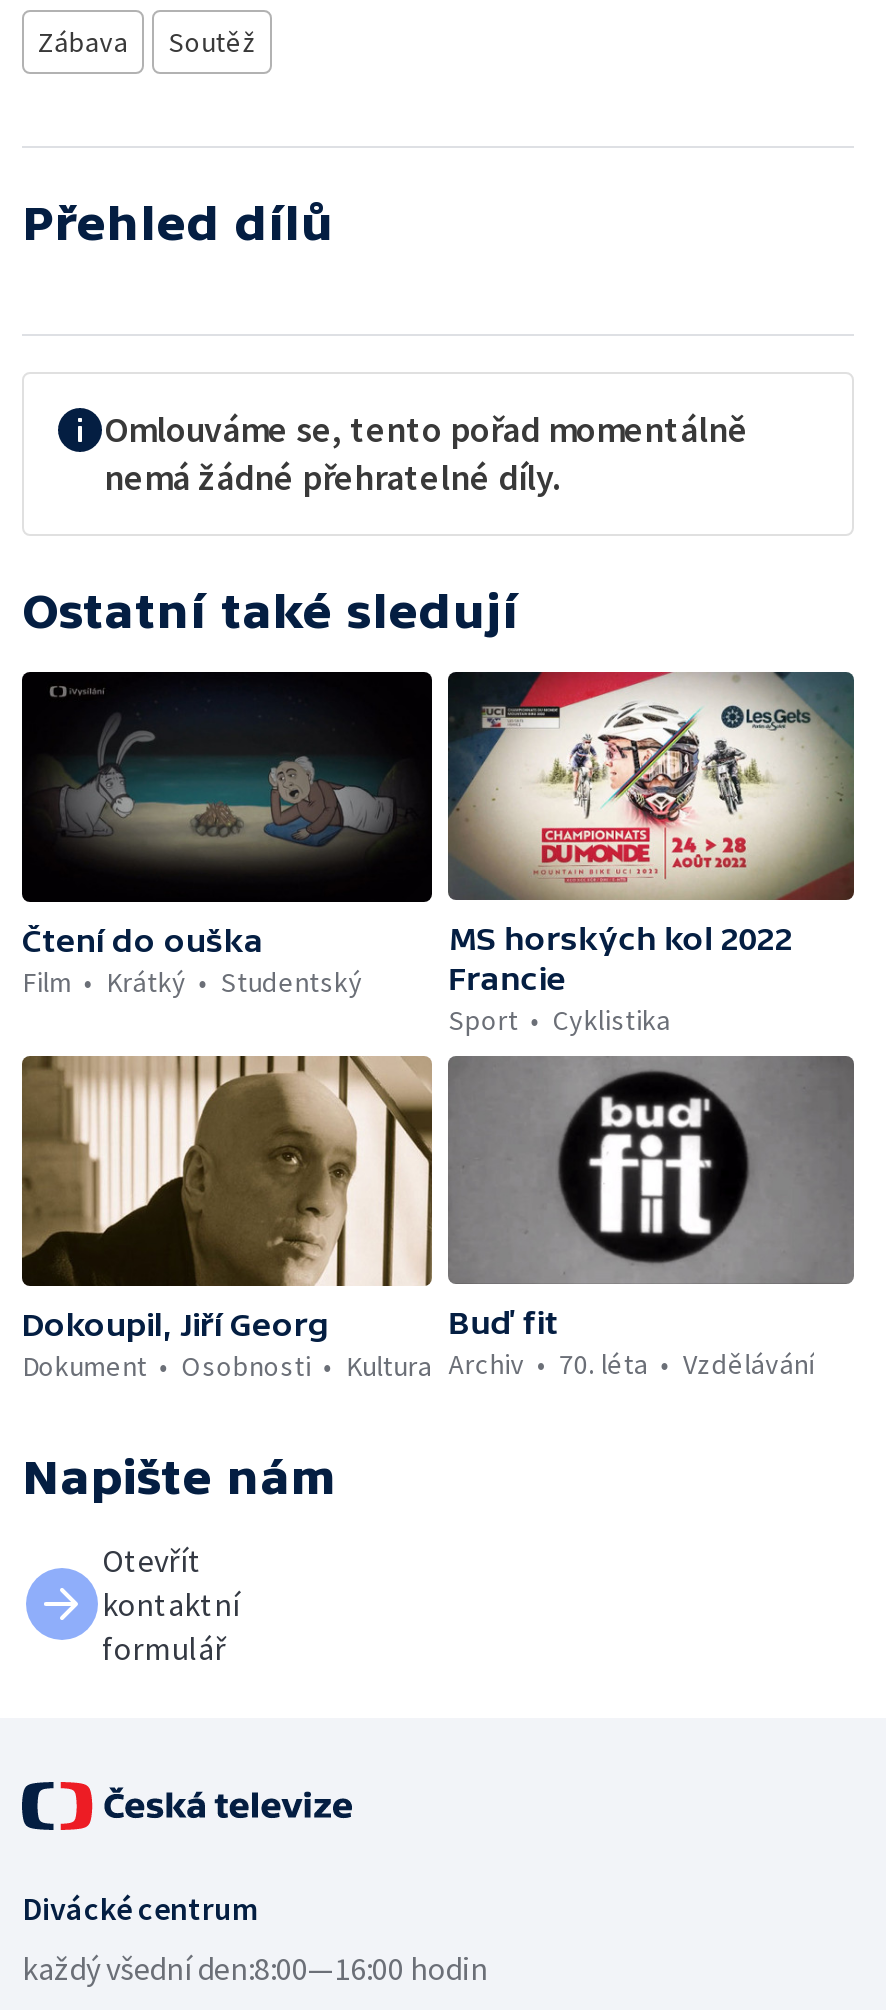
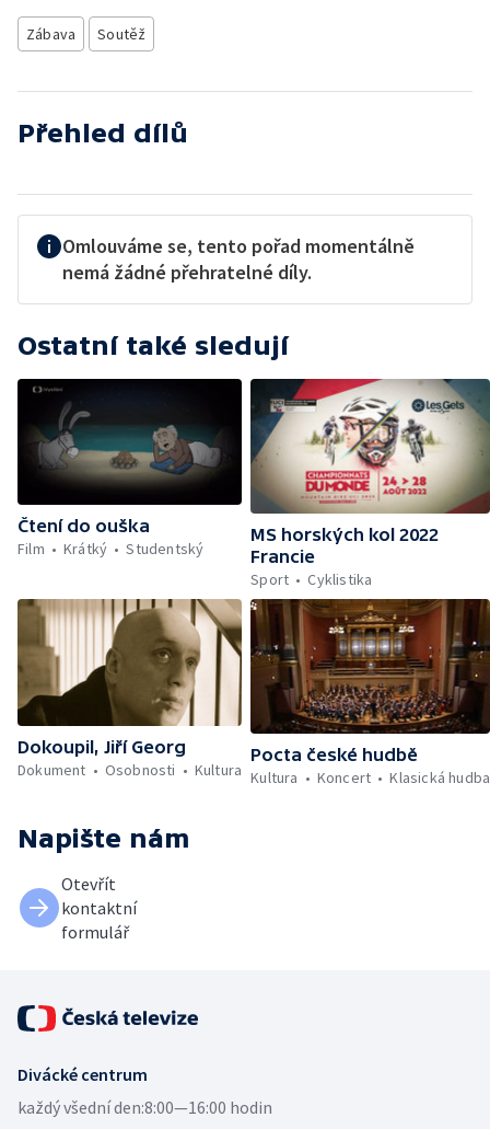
[488,672,880,900] [image] -> [250,378,487,515] [image]
[448,1056,880,1382] [image] | Buď fit | Archiv | 70. léta | Vzdělávání -> [249,598,490,788] [image] | Pocta české hudbě | Kultura | Koncert | Klasická hudba

